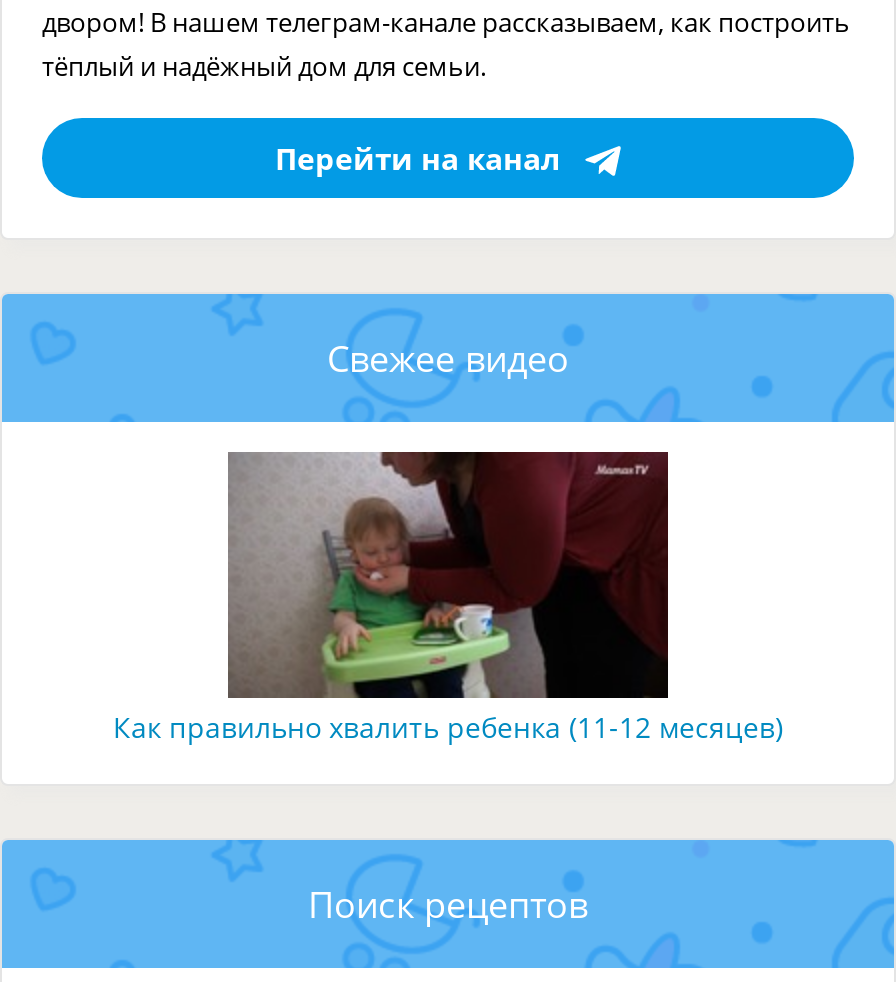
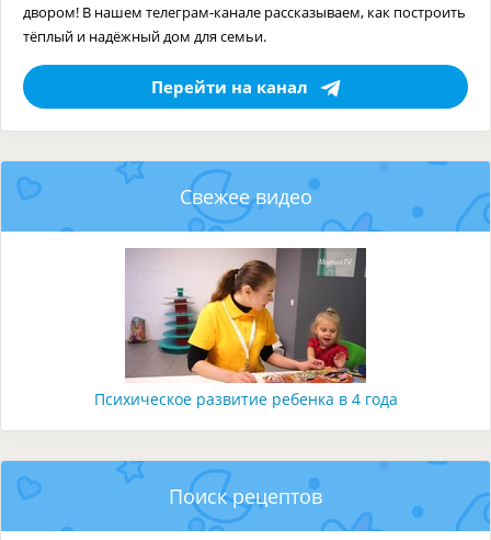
[113,450,783,746] [image] | Как правильно хвалить ребенка (11-12 месяцев) -> [94,248,397,409] [image] | Психическое развитие ребенка в 4 года

